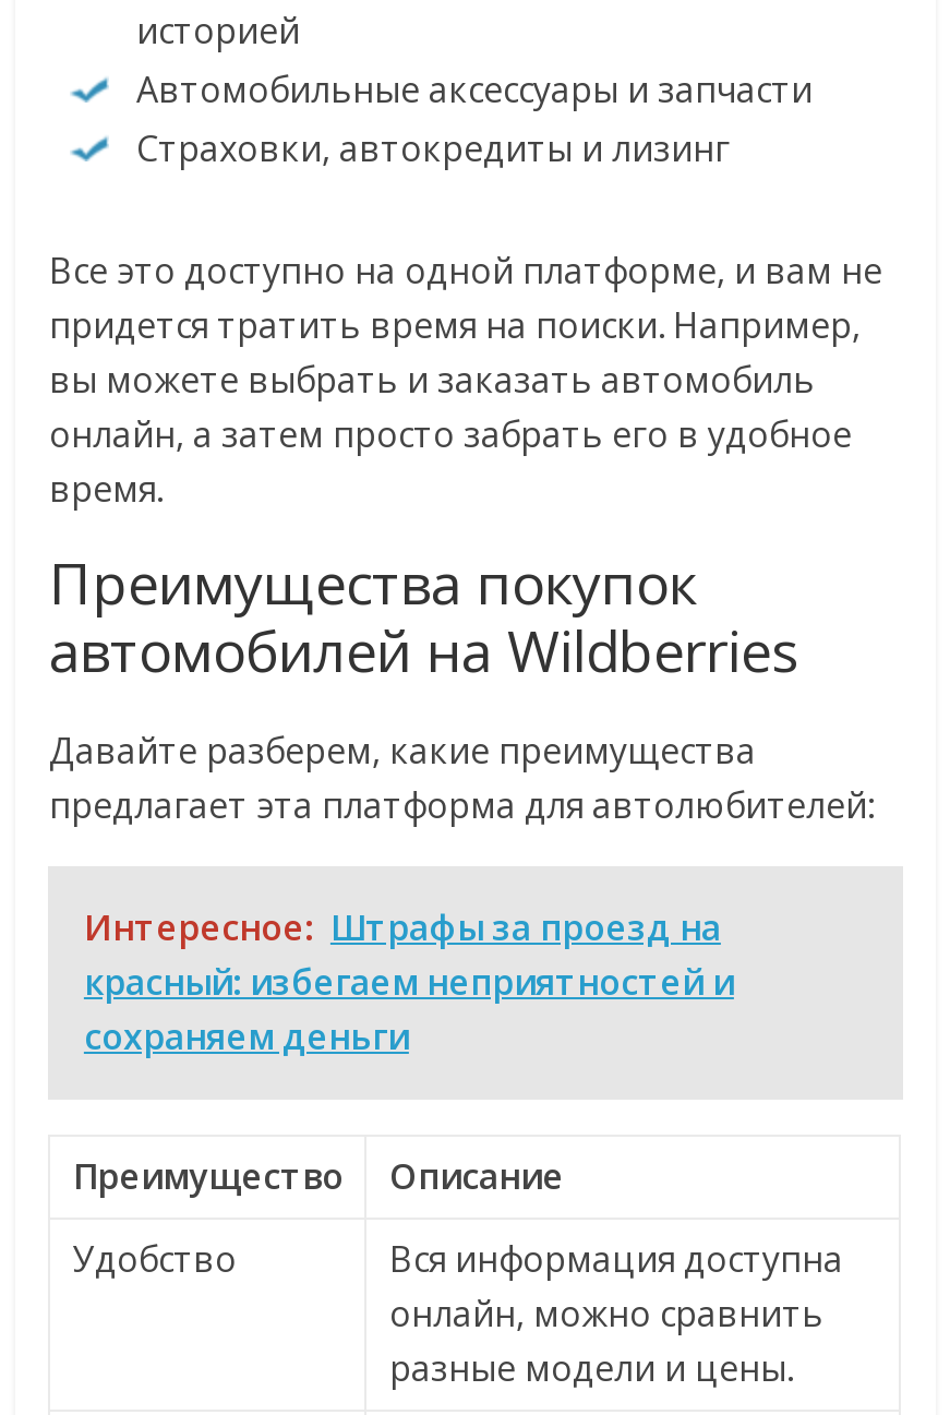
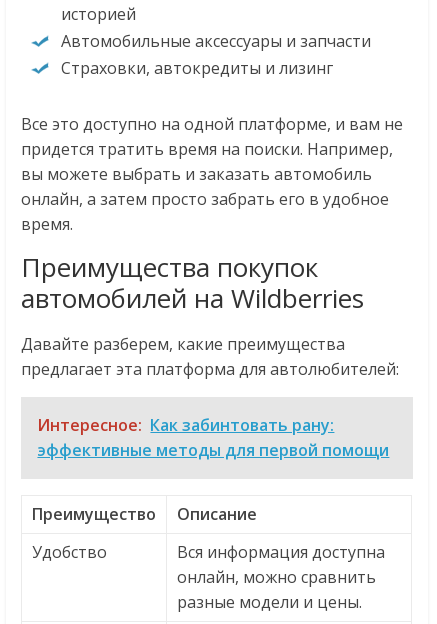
[84,904,734,1061] Интересное: Штрафы за проезд на | красный: избегаем неприятностей и | сохраняем деньги -> [37,414,389,461] Интересное: Как забинтовать рану: | эффективные методы для первой помощи

